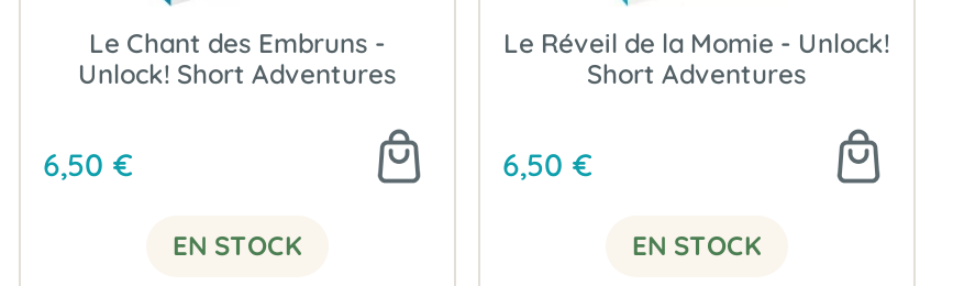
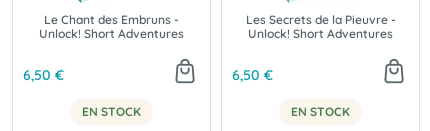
[503,25,890,89] Le Réveil de la Momie - Unlock! | Short Adventures -> [245,11,395,40] Les Secrets de la Pieuvre - | Unlock! Short Adventures

